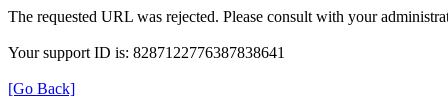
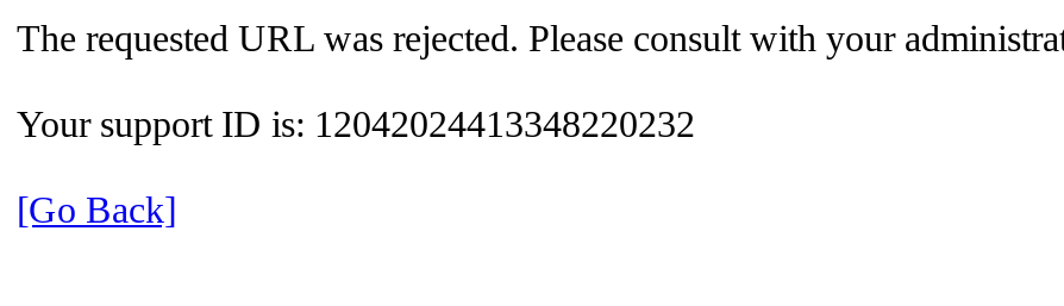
[8,44,285,61] Your support ID is: 8287122776387838641 -> [17,104,695,144] Your support ID is: 12042024413348220232

